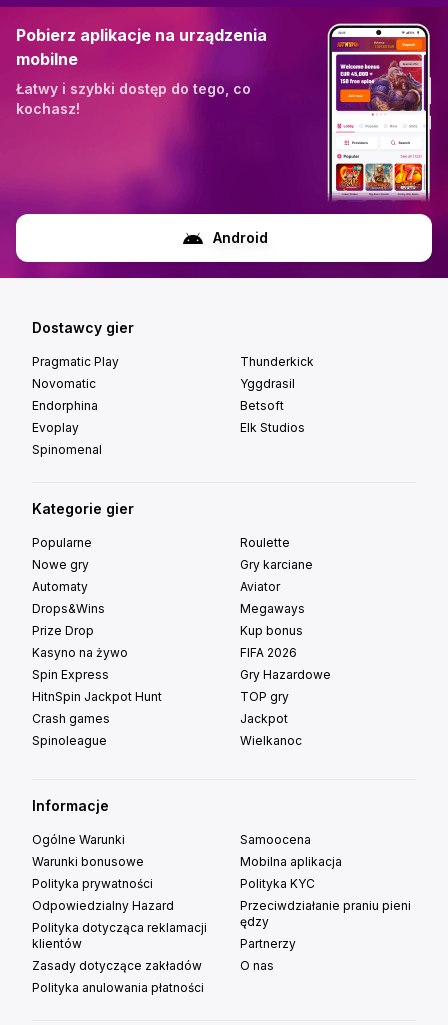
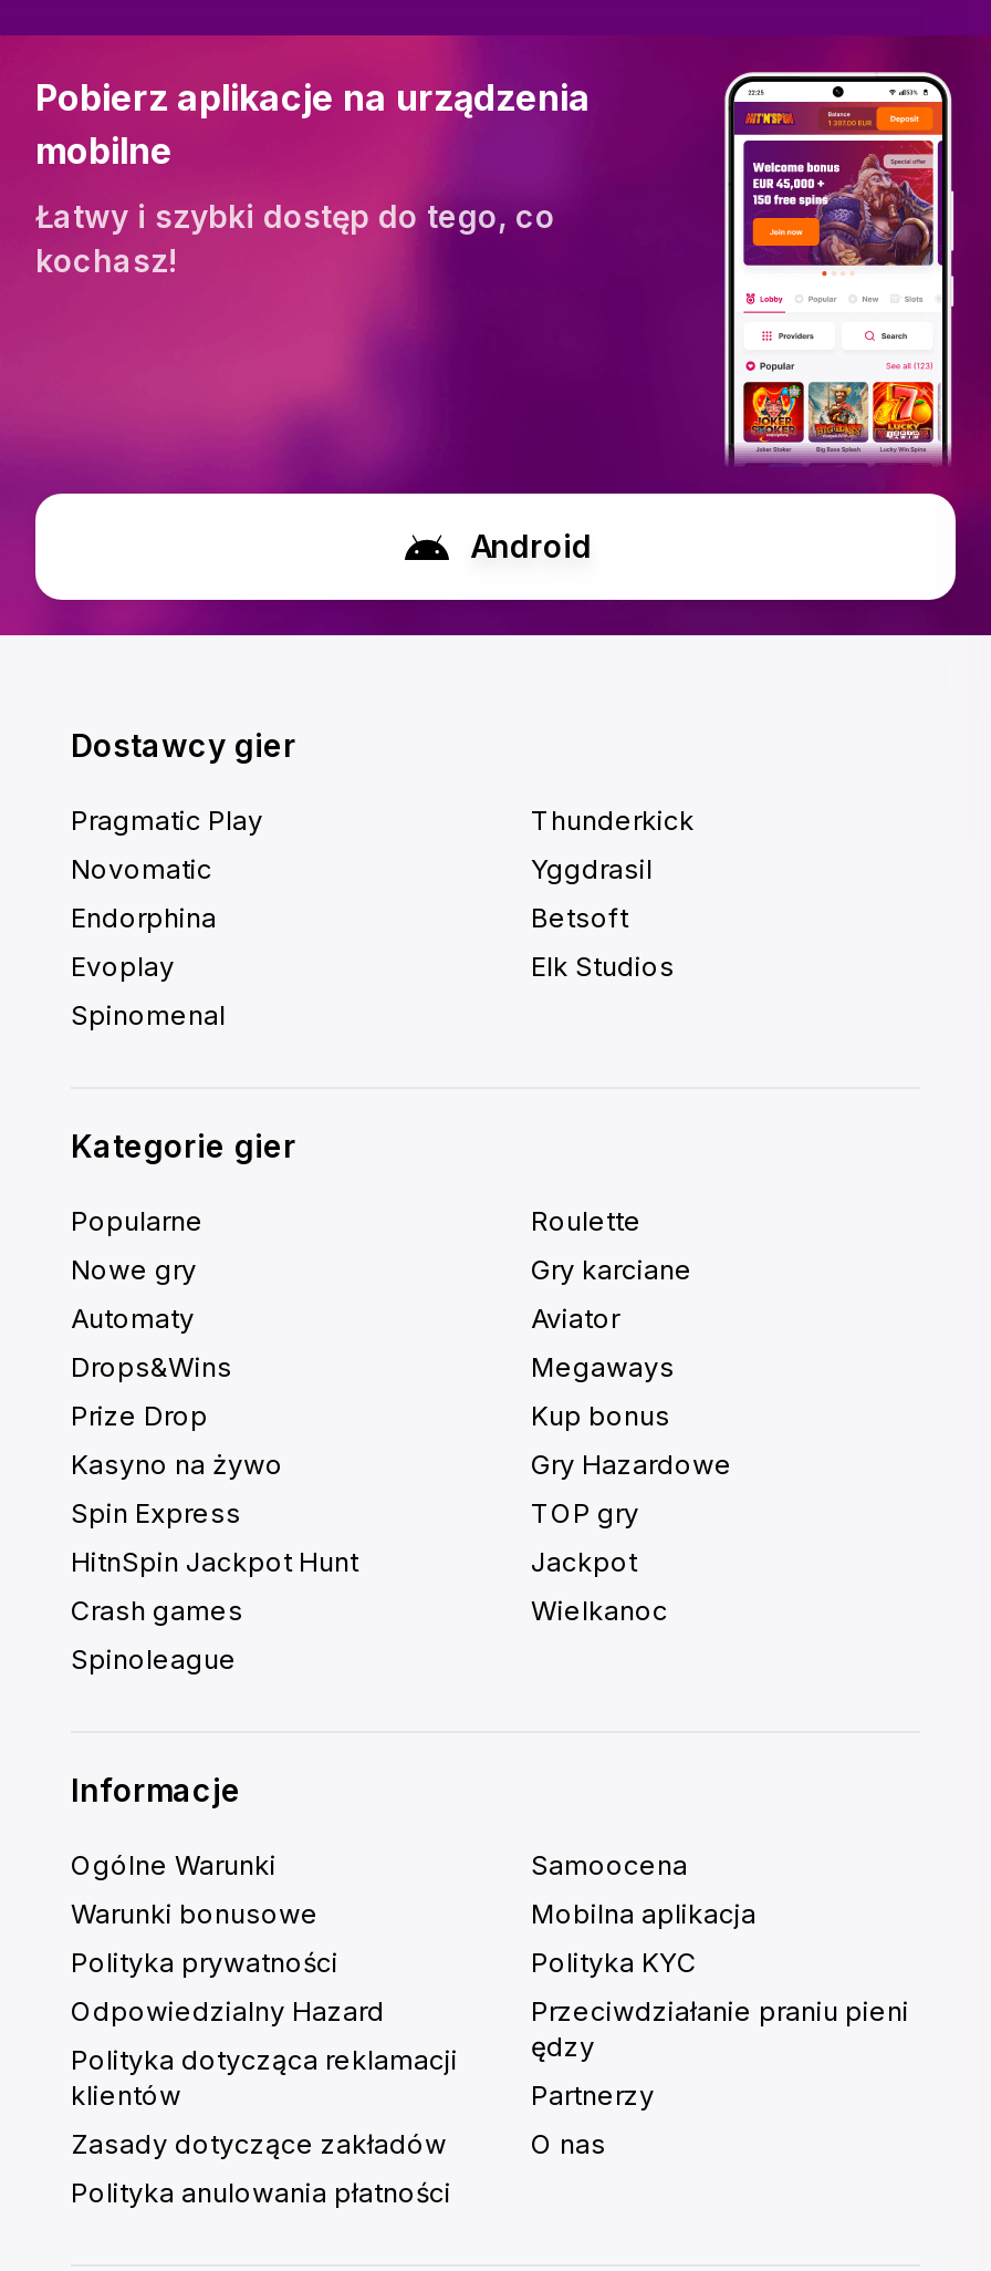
[240,645,297,660] FIFA 2026 -> none
moved [240,667,331,748] -> [531,1448,732,1627]: Gry Hazardowe | TOP gry | Jackpot | Wielkanoc

